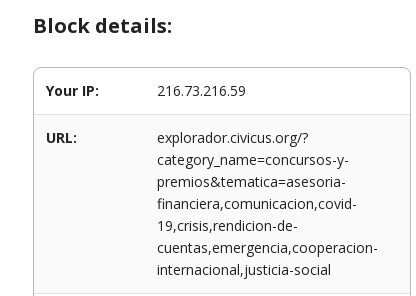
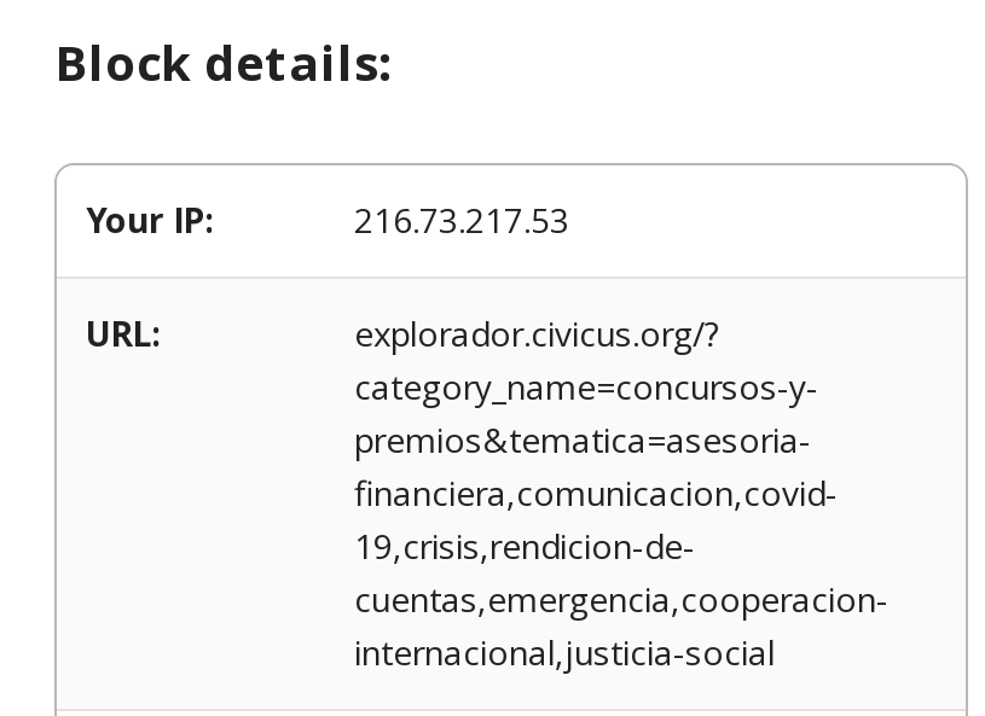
[157,81,246,100] 216.73.216.59 -> [354,197,569,243] 216.73.217.53

